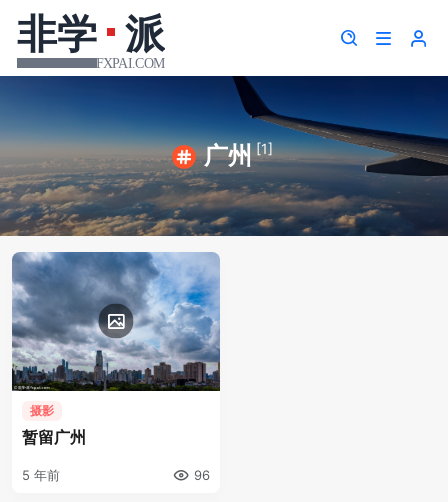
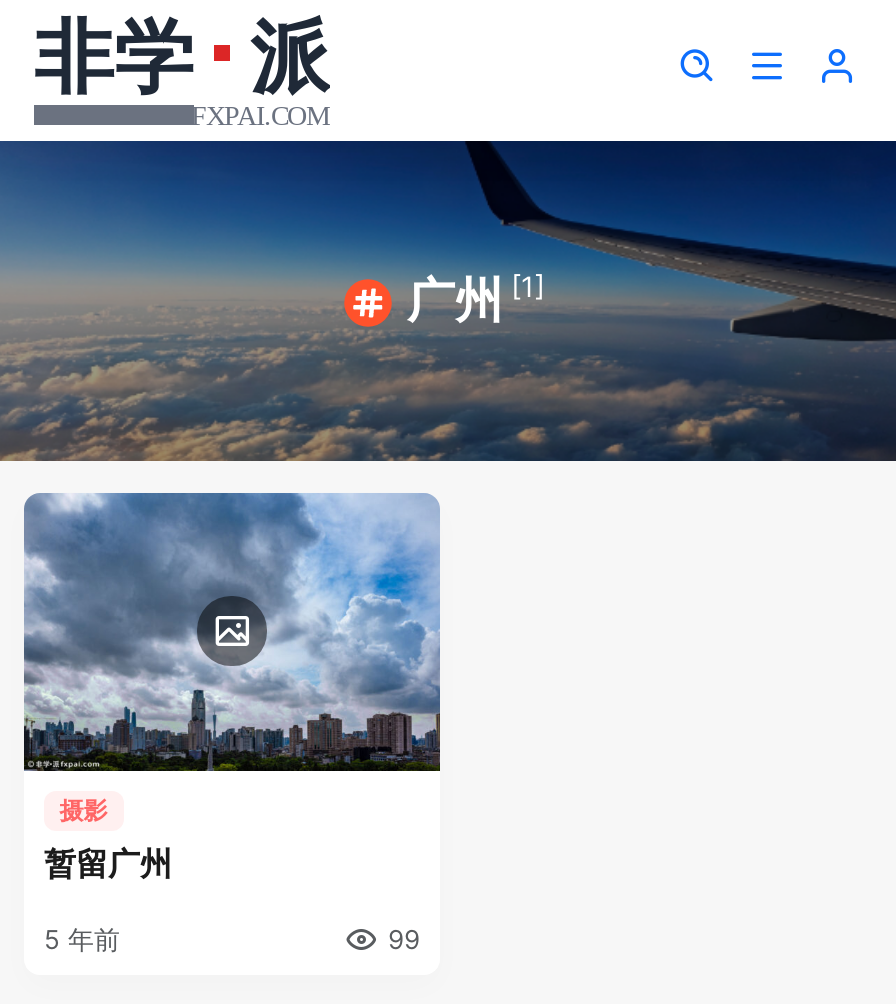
[194,467,210,483] 96 -> [388,923,420,955] 99

